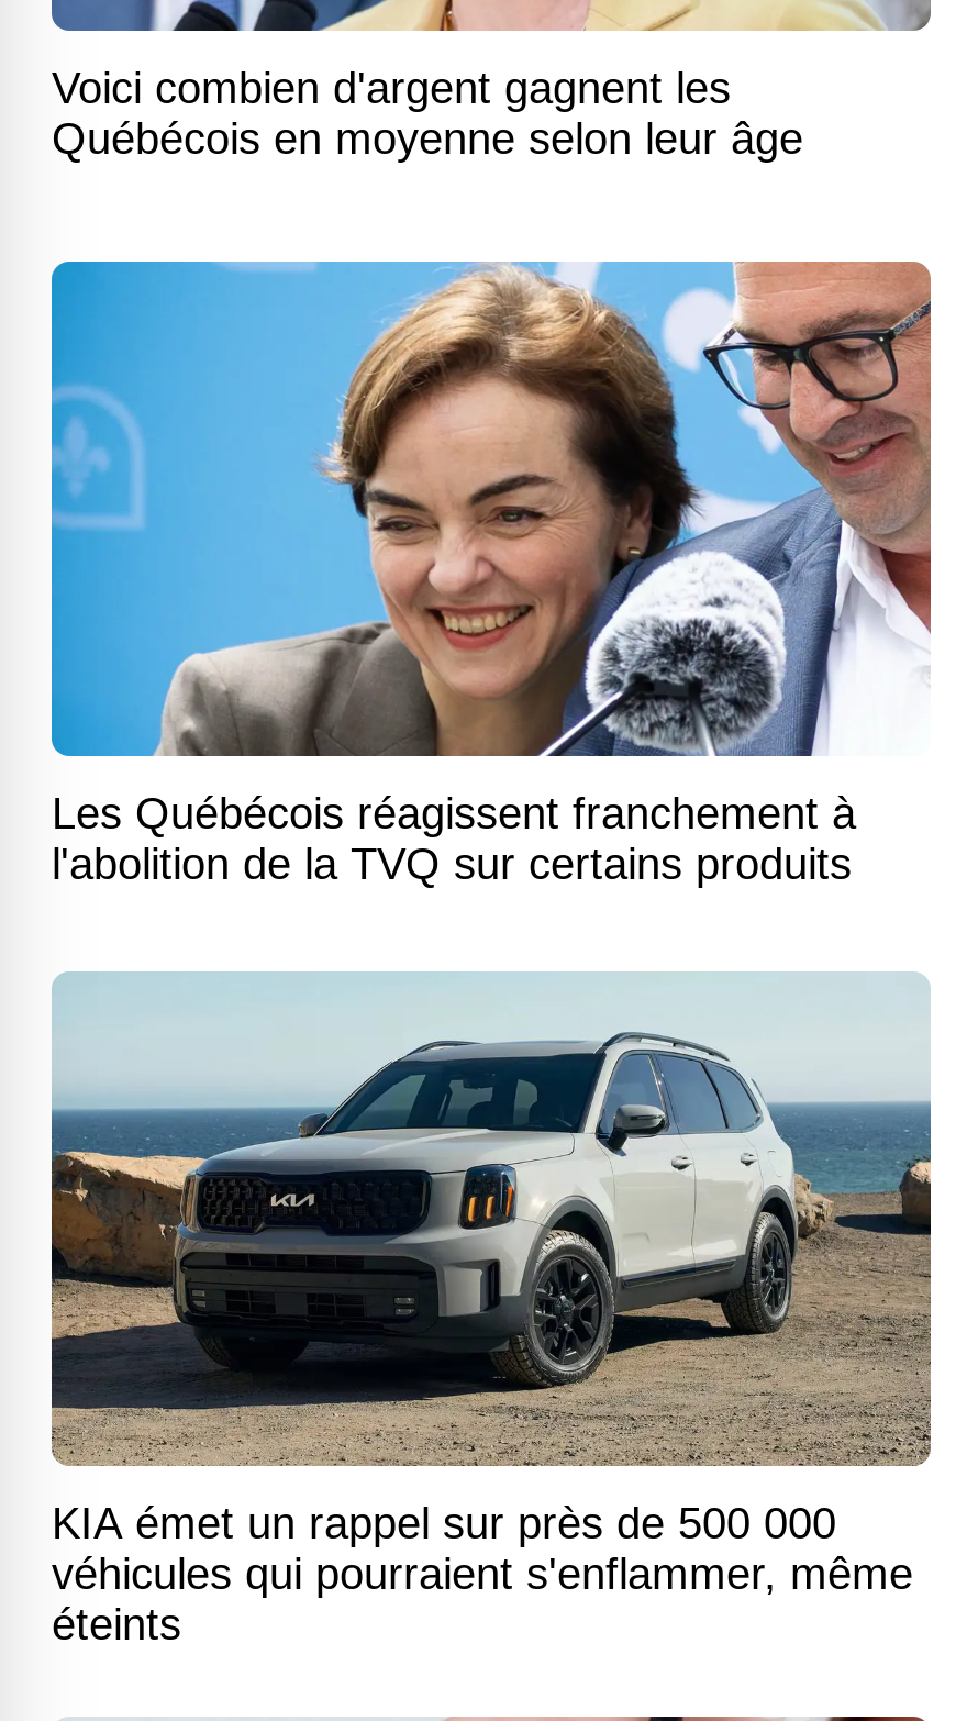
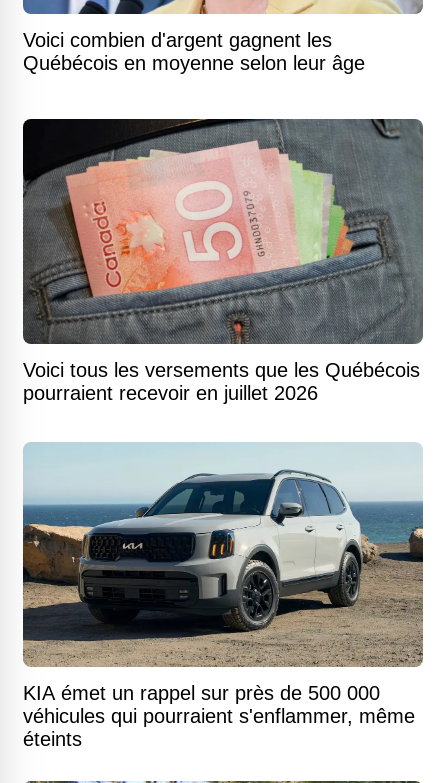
[49,259,933,888] [image] | Les Québécois réagissent franchement à | l'abolition de la TVQ sur certains produits -> [22,118,424,404] [image] | Voici tous les versements que les Québécois | pourraient recevoir en juillet 2026

